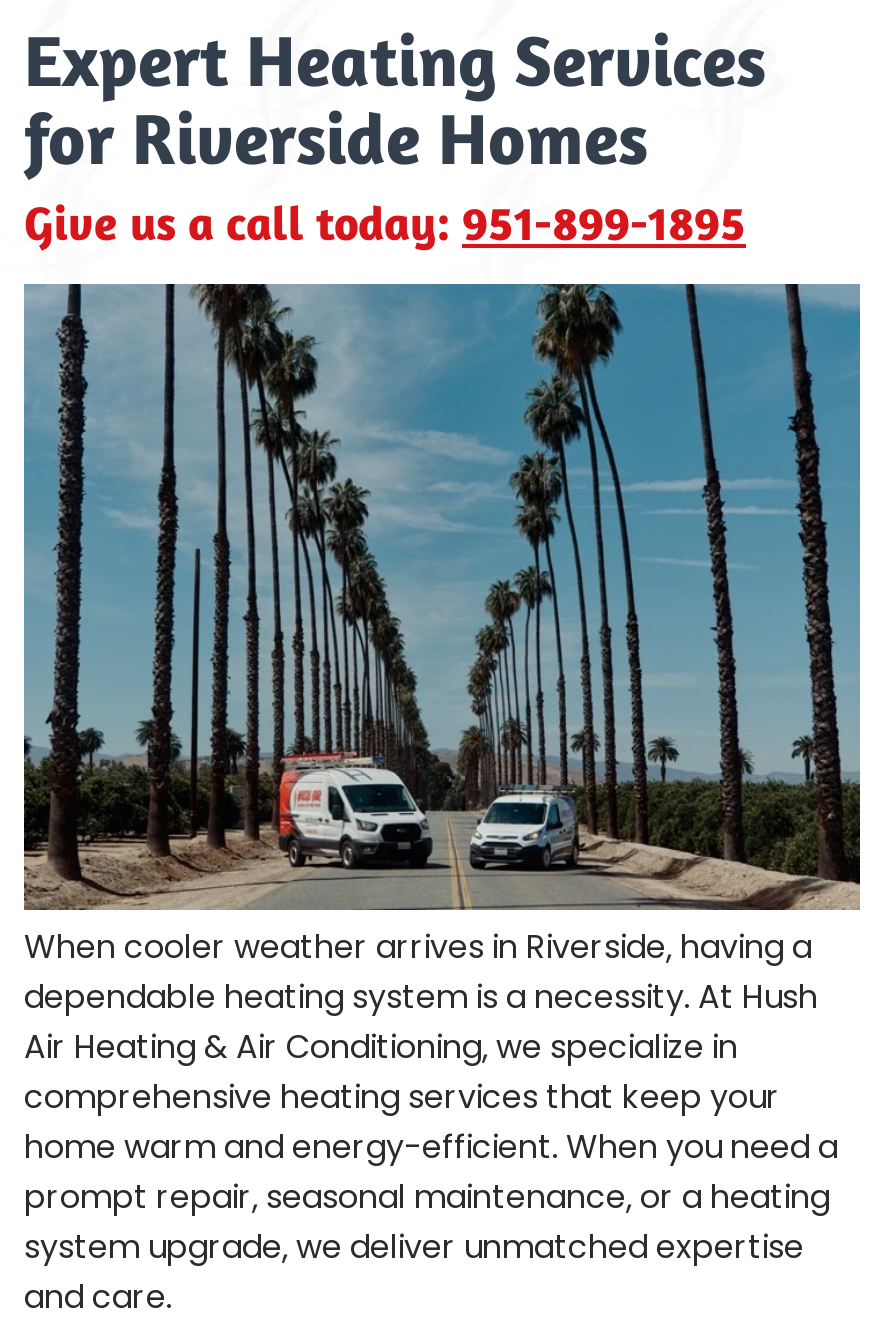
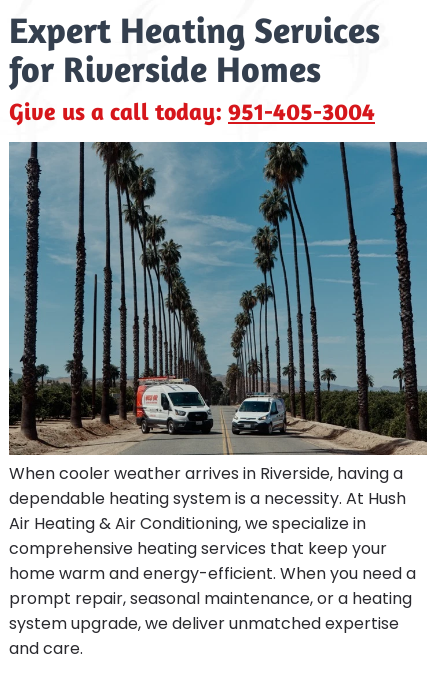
[24,194,746,252] Give us a call today: 951-899-1895 -> [9,97,375,126] Give us a call today: 951-405-3004

